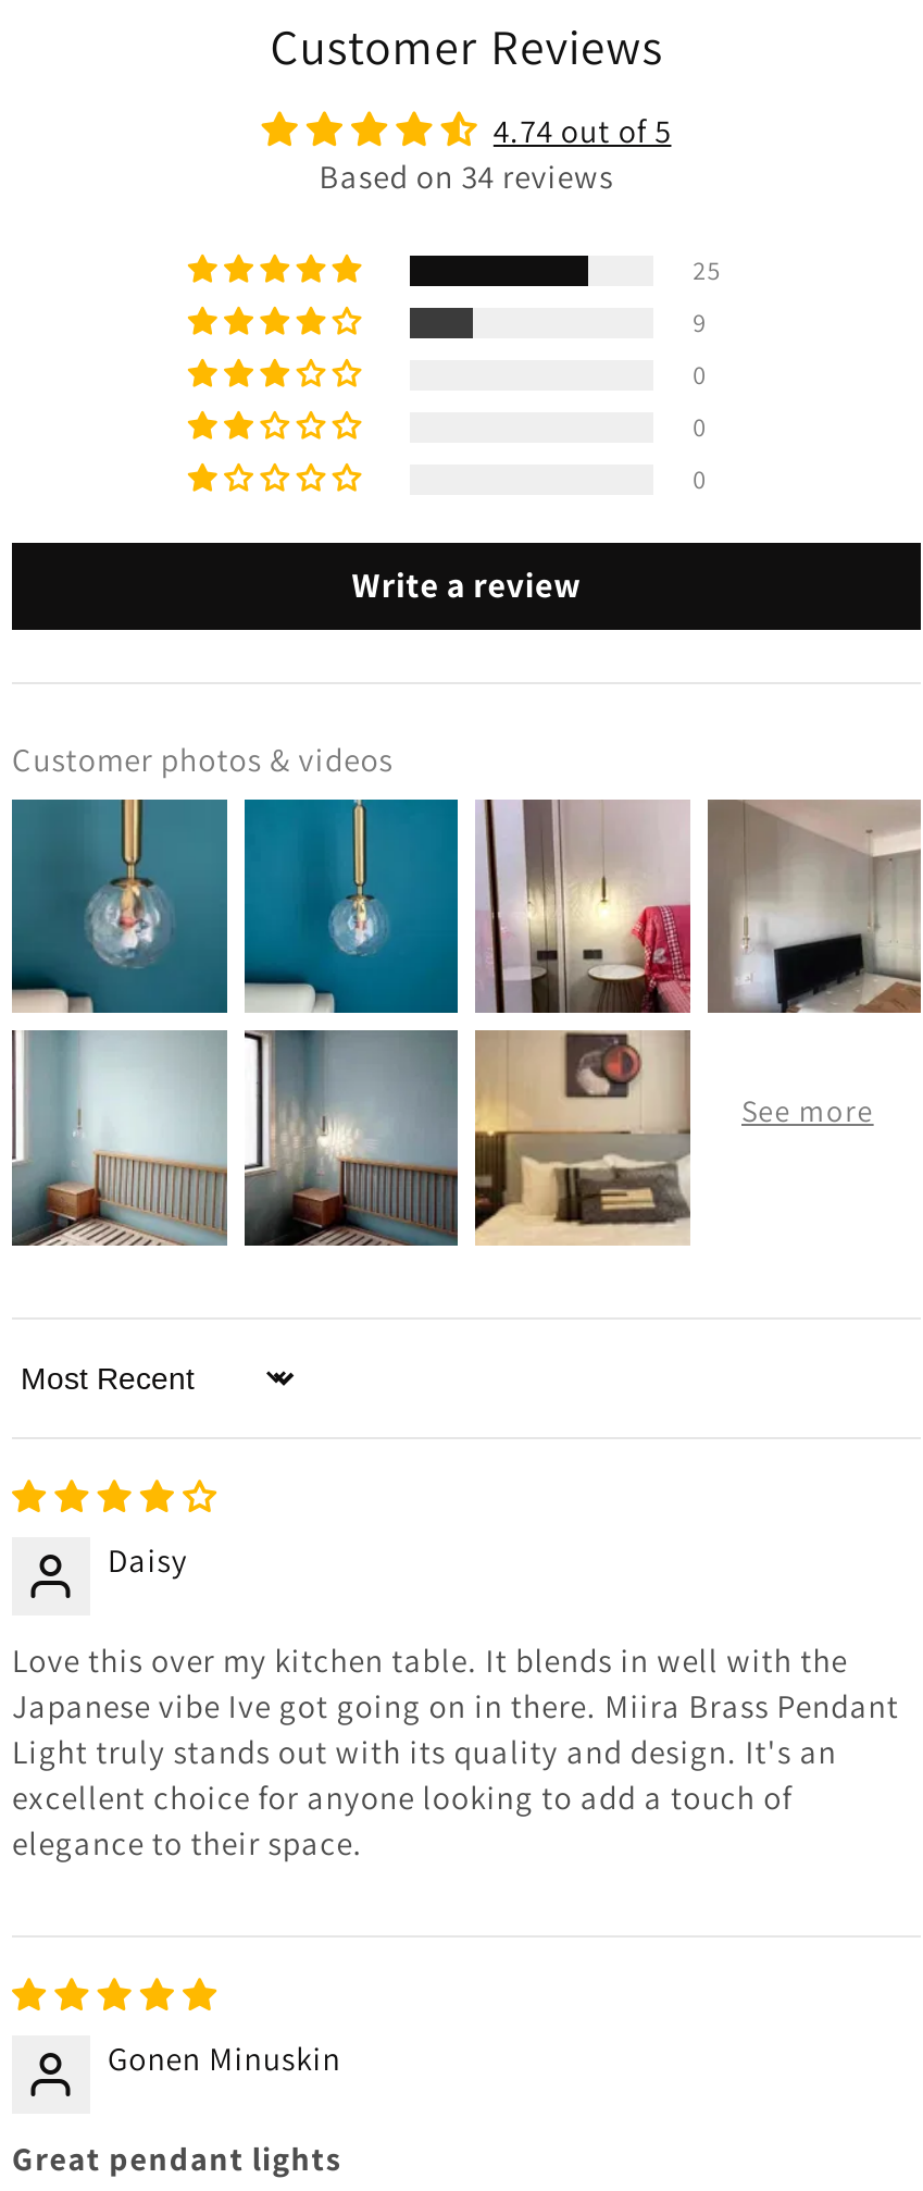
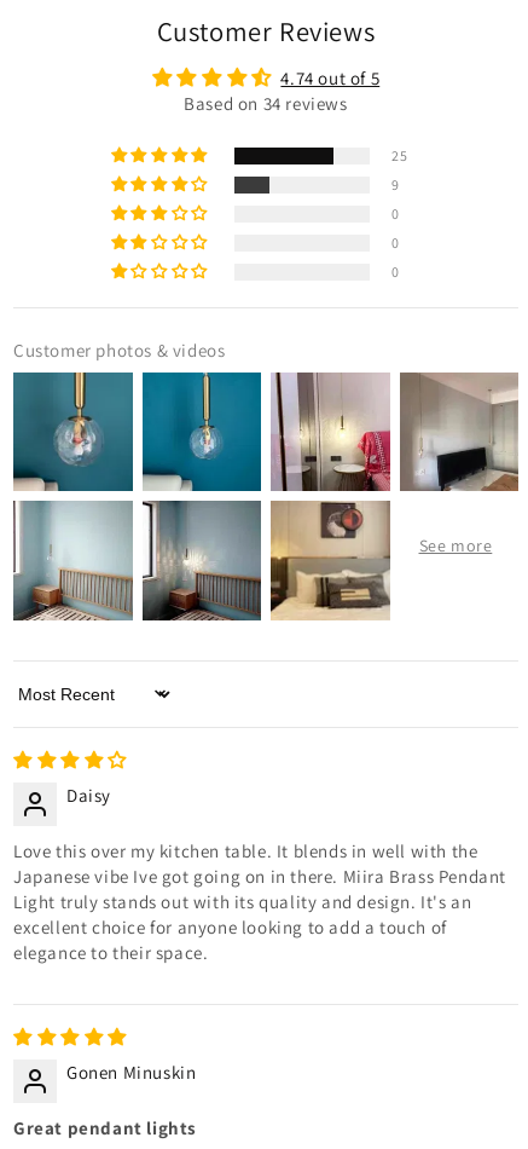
[352,562,581,608] Write a review -> none

